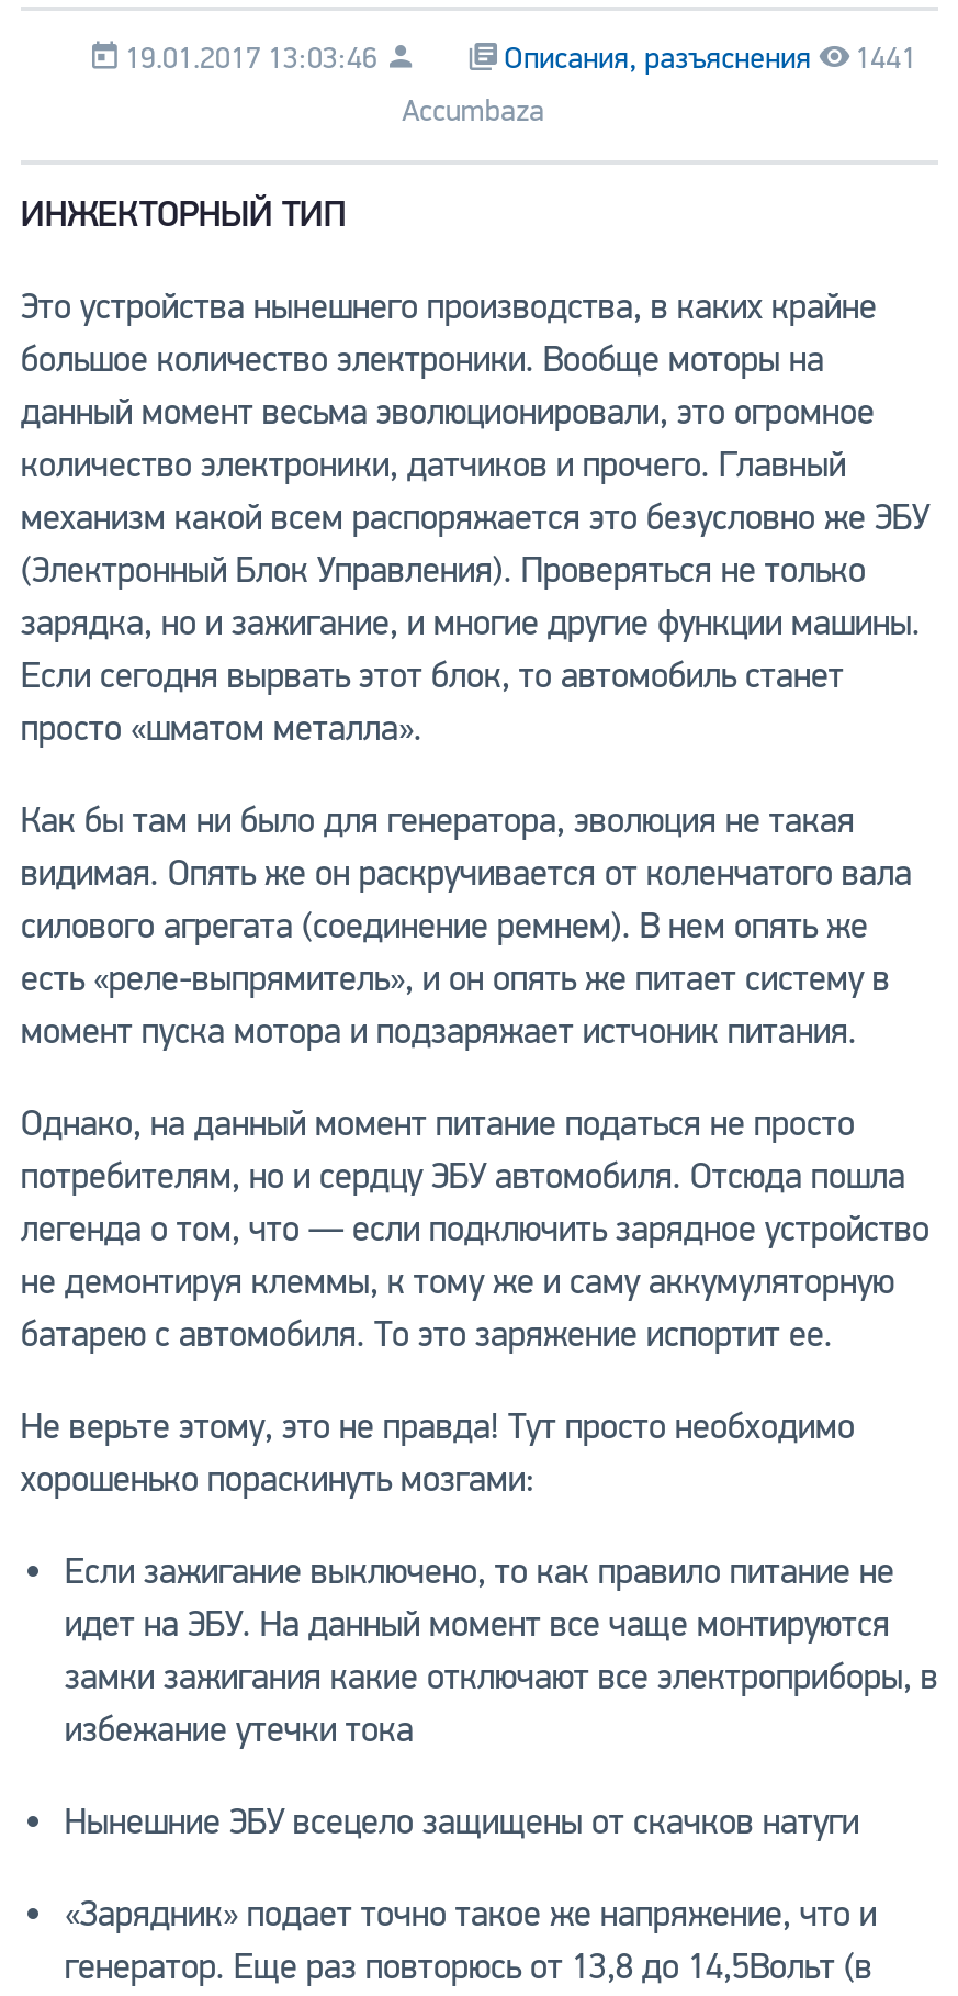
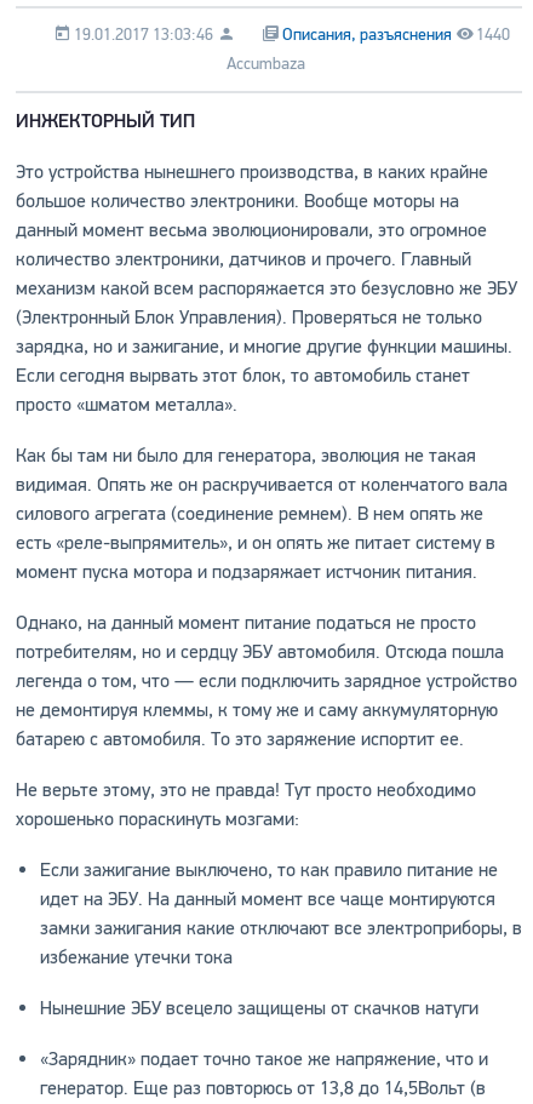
[504,39,917,76] Описания, разъяснения 1441 -> [282,24,510,44] Описания, разъяснения 1440

